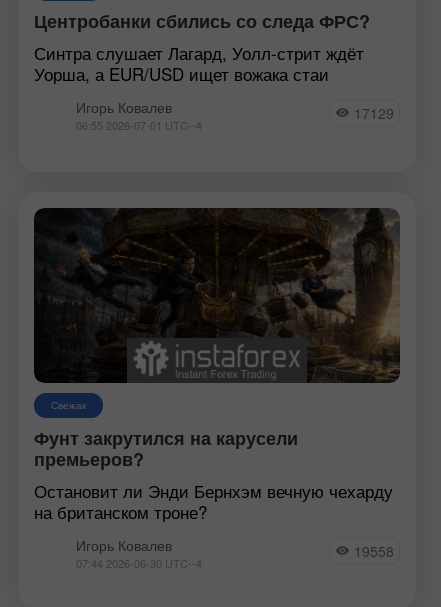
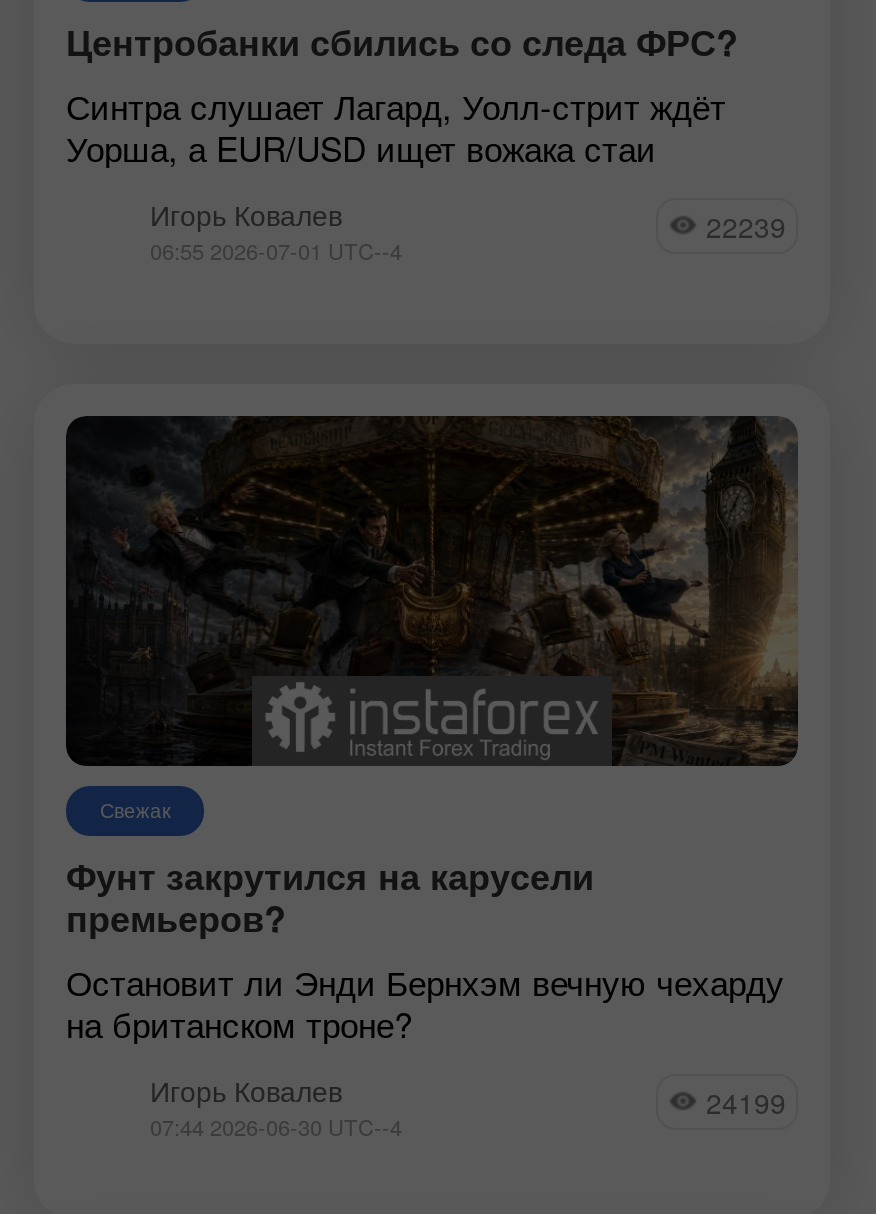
[354,103,394,123] 17129 -> [706,206,786,246] 22239
[354,541,394,561] 19558 -> [706,1082,786,1122] 24199

